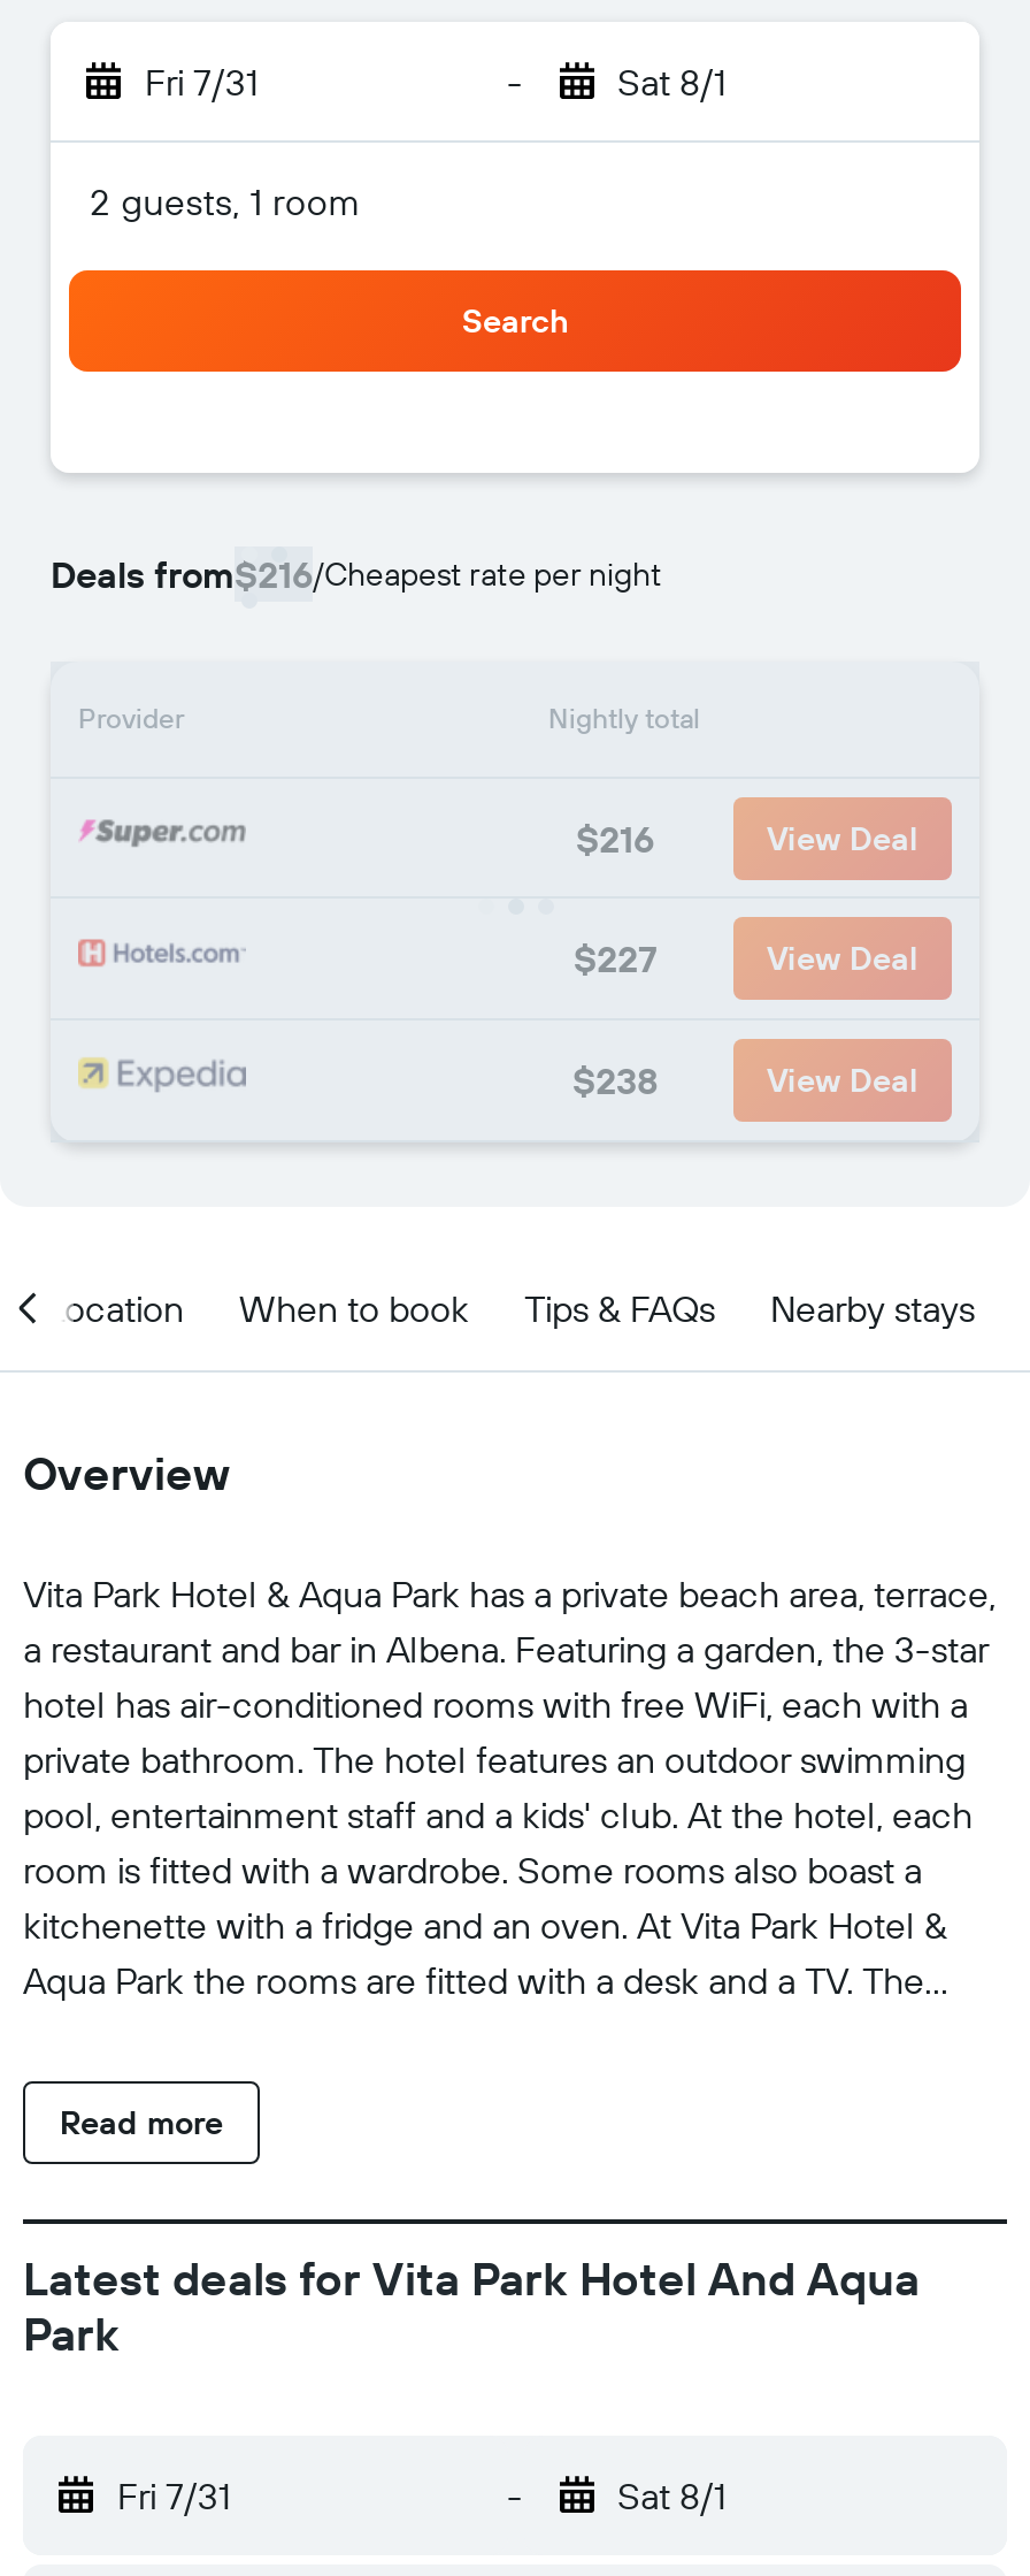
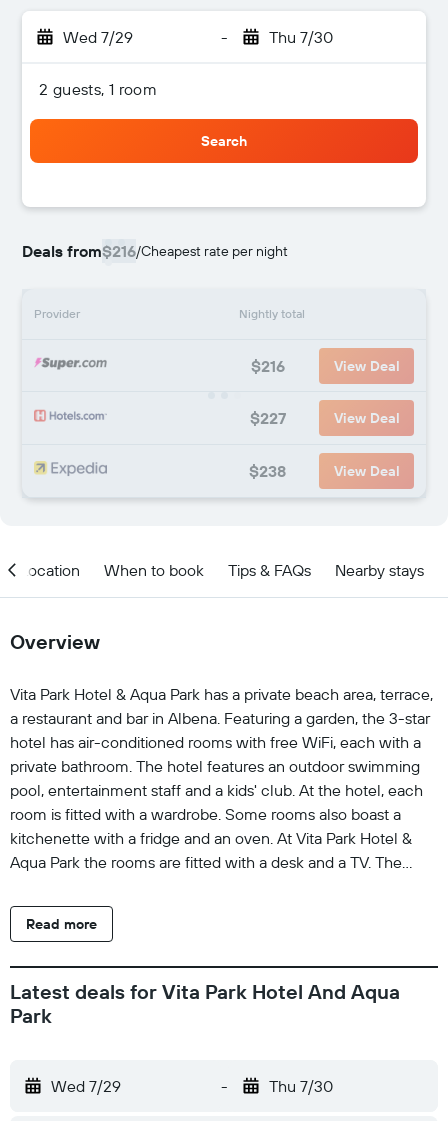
[145,59,257,105] Fri 7/31 -> [63,27,133,47] Wed 7/29
[617,59,725,105] Sat 8/1 -> [268,27,332,47] Thu 7/30
[117,2472,230,2518] Fri 7/31 -> [51,1076,121,1096] Wed 7/29
[617,2472,725,2518] Sat 8/1 -> [268,1076,332,1096] Thu 7/30

